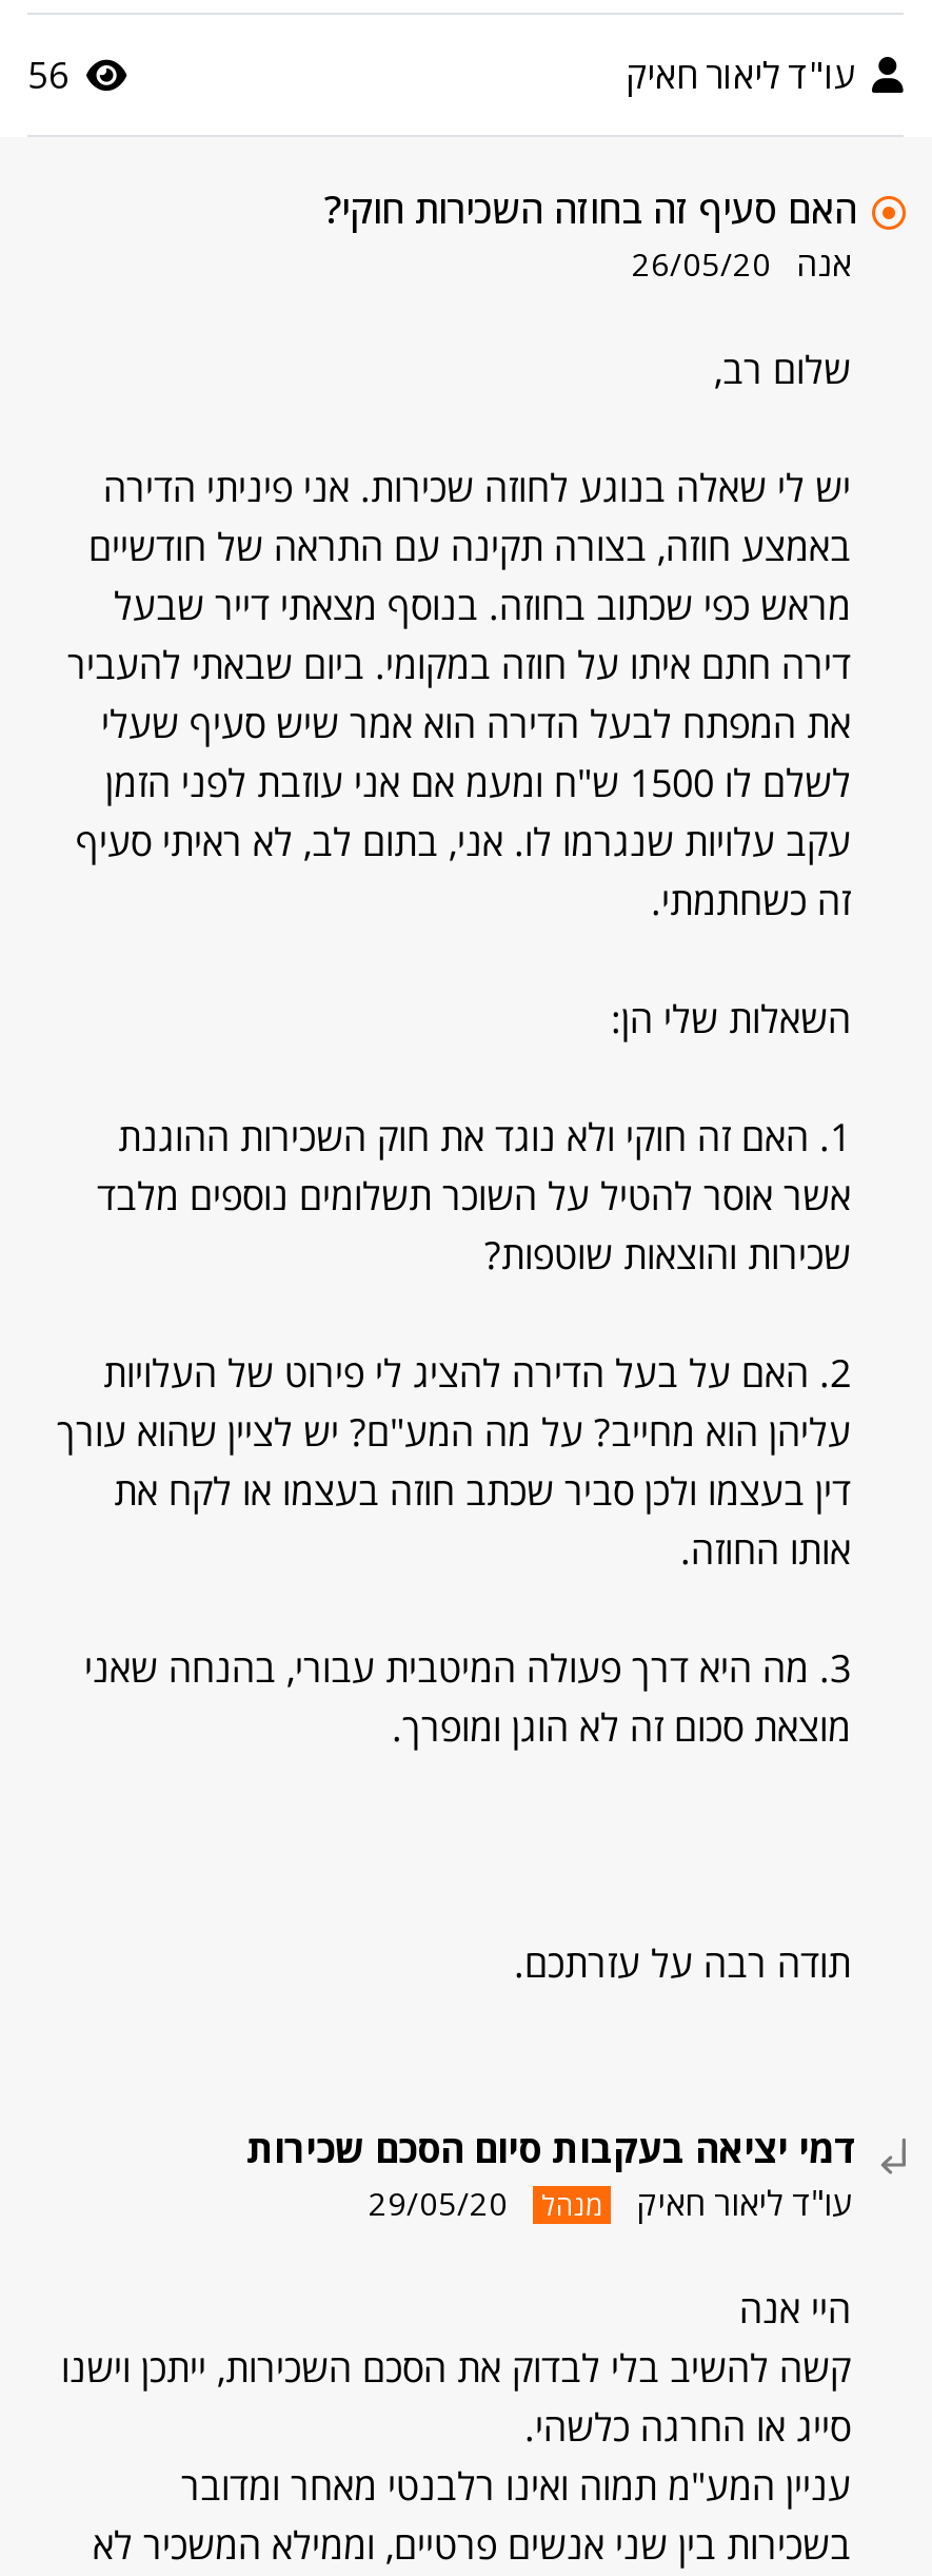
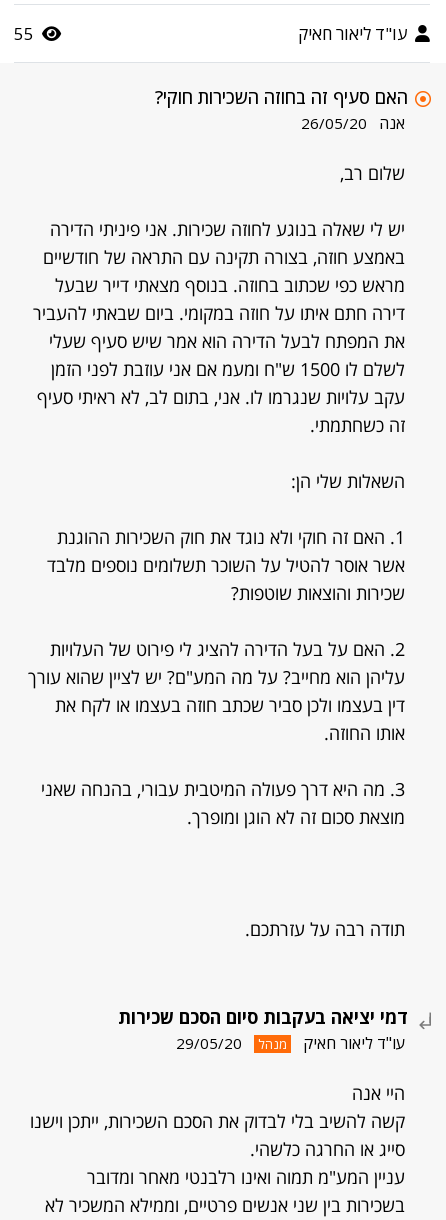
[27,51,70,99] 56 -> [14,22,34,45] 55

